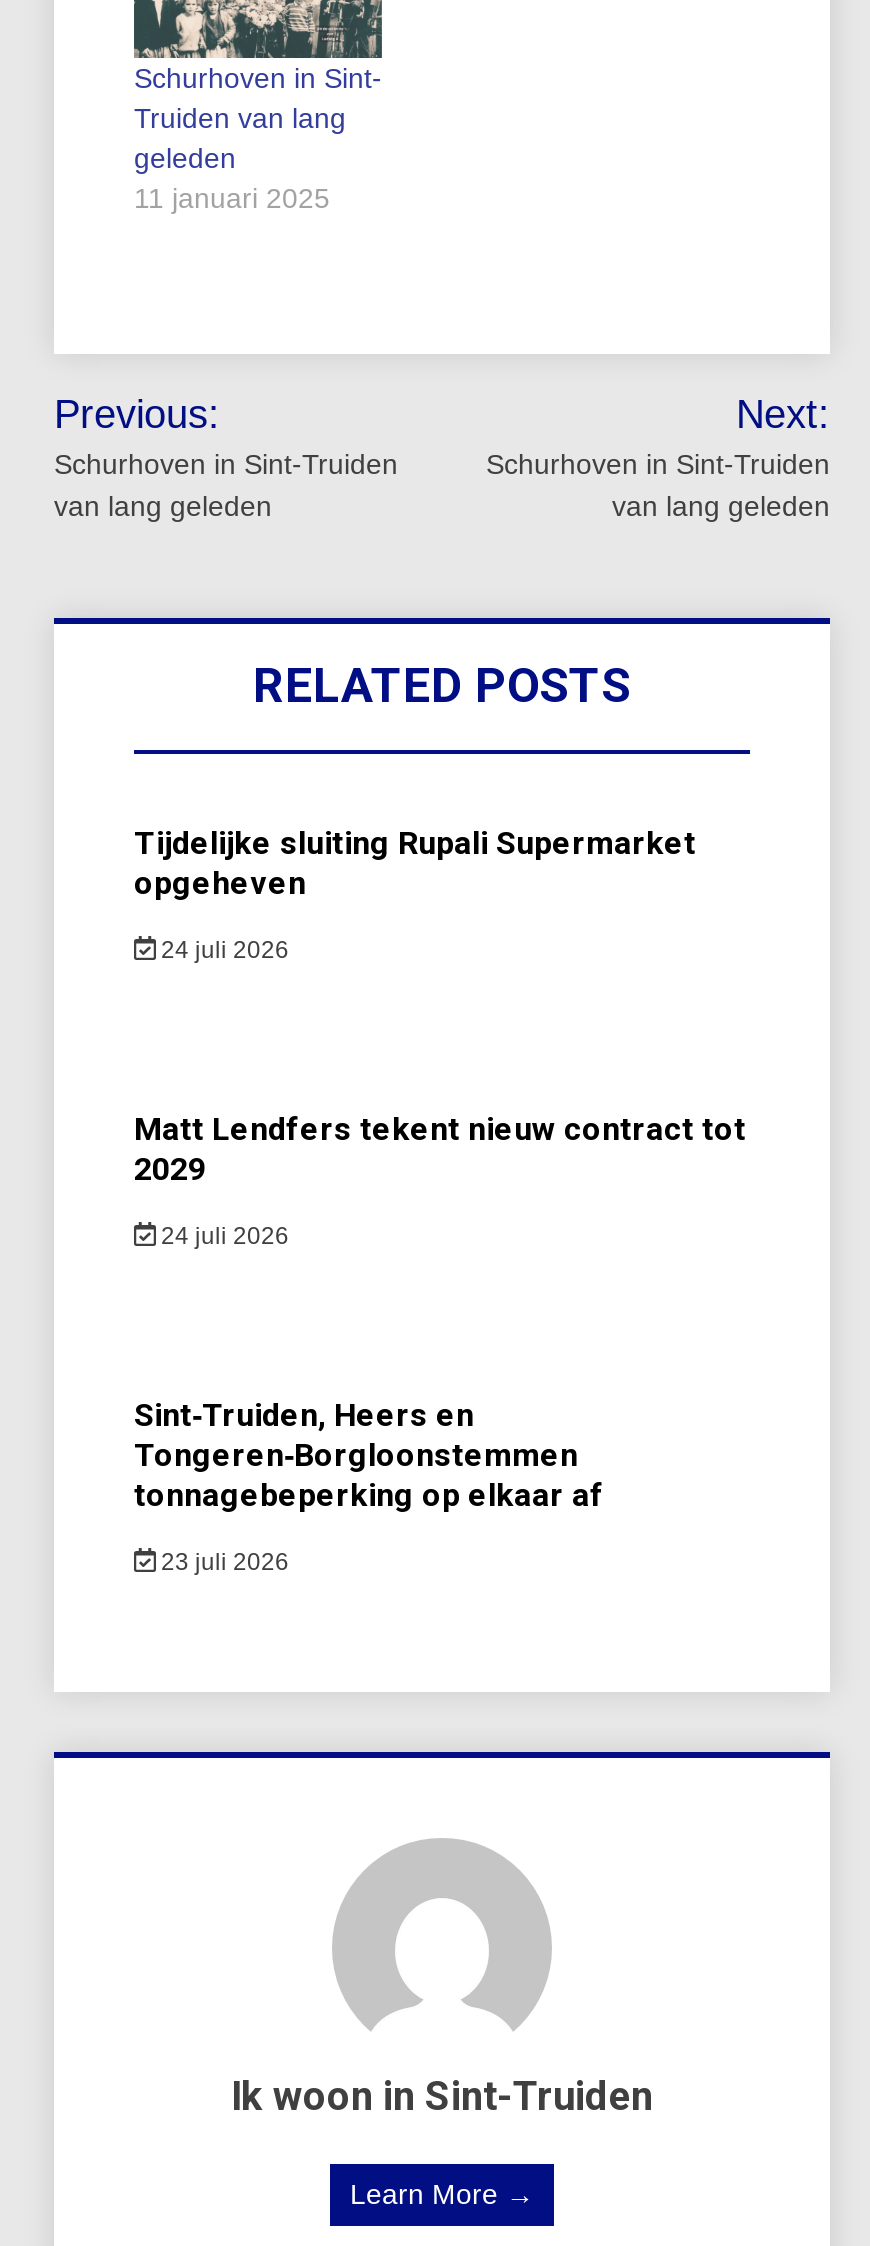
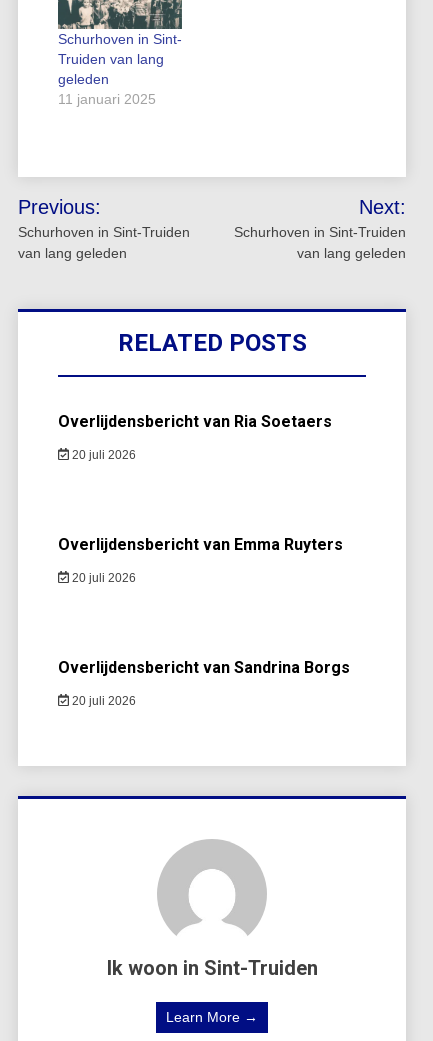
[134,823,696,901] Tijdelijke sluiting Rupali Supermarket | opgeheven -> [58,412,332,431] Overlijdensbericht van Ria Soetaers
[155,935,289,963] 24 juli 2026 -> [68,448,135,462] 20 juli 2026
[134,1109,746,1187] Matt Lendfers tekent nieuw contract tot | 2029 -> [58,535,343,554] Overlijdensbericht van Emma Ruyters
[155,1221,289,1249] 24 juli 2026 -> [68,571,135,585] 20 juli 2026
[134,1395,604,1513] Sint‑Truiden, Heers en | Tongeren‑Borgloonstemmen | tonnagebeperking op elkaar af -> [58,658,350,677] Overlijdensbericht van Sandrina Borgs
[155,1547,289,1575] 23 juli 2026 -> [68,694,135,708] 20 juli 2026

